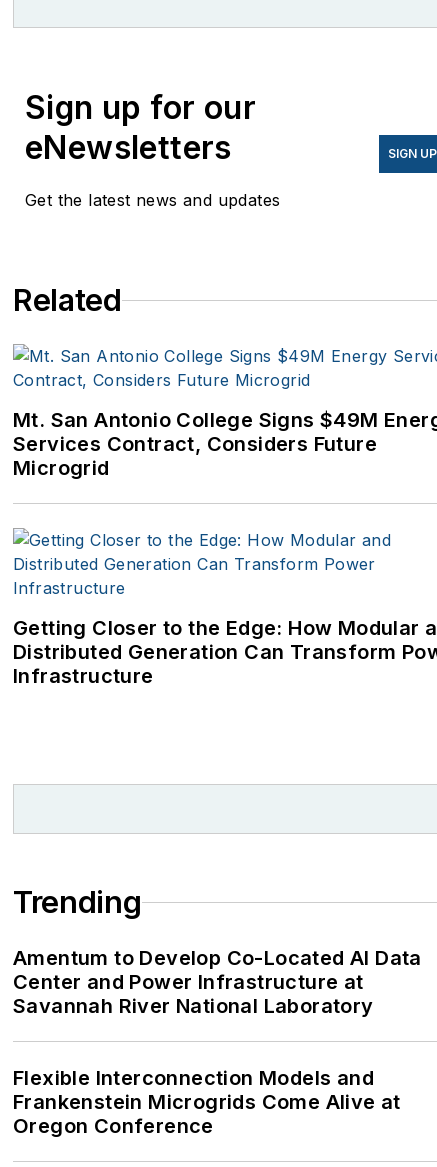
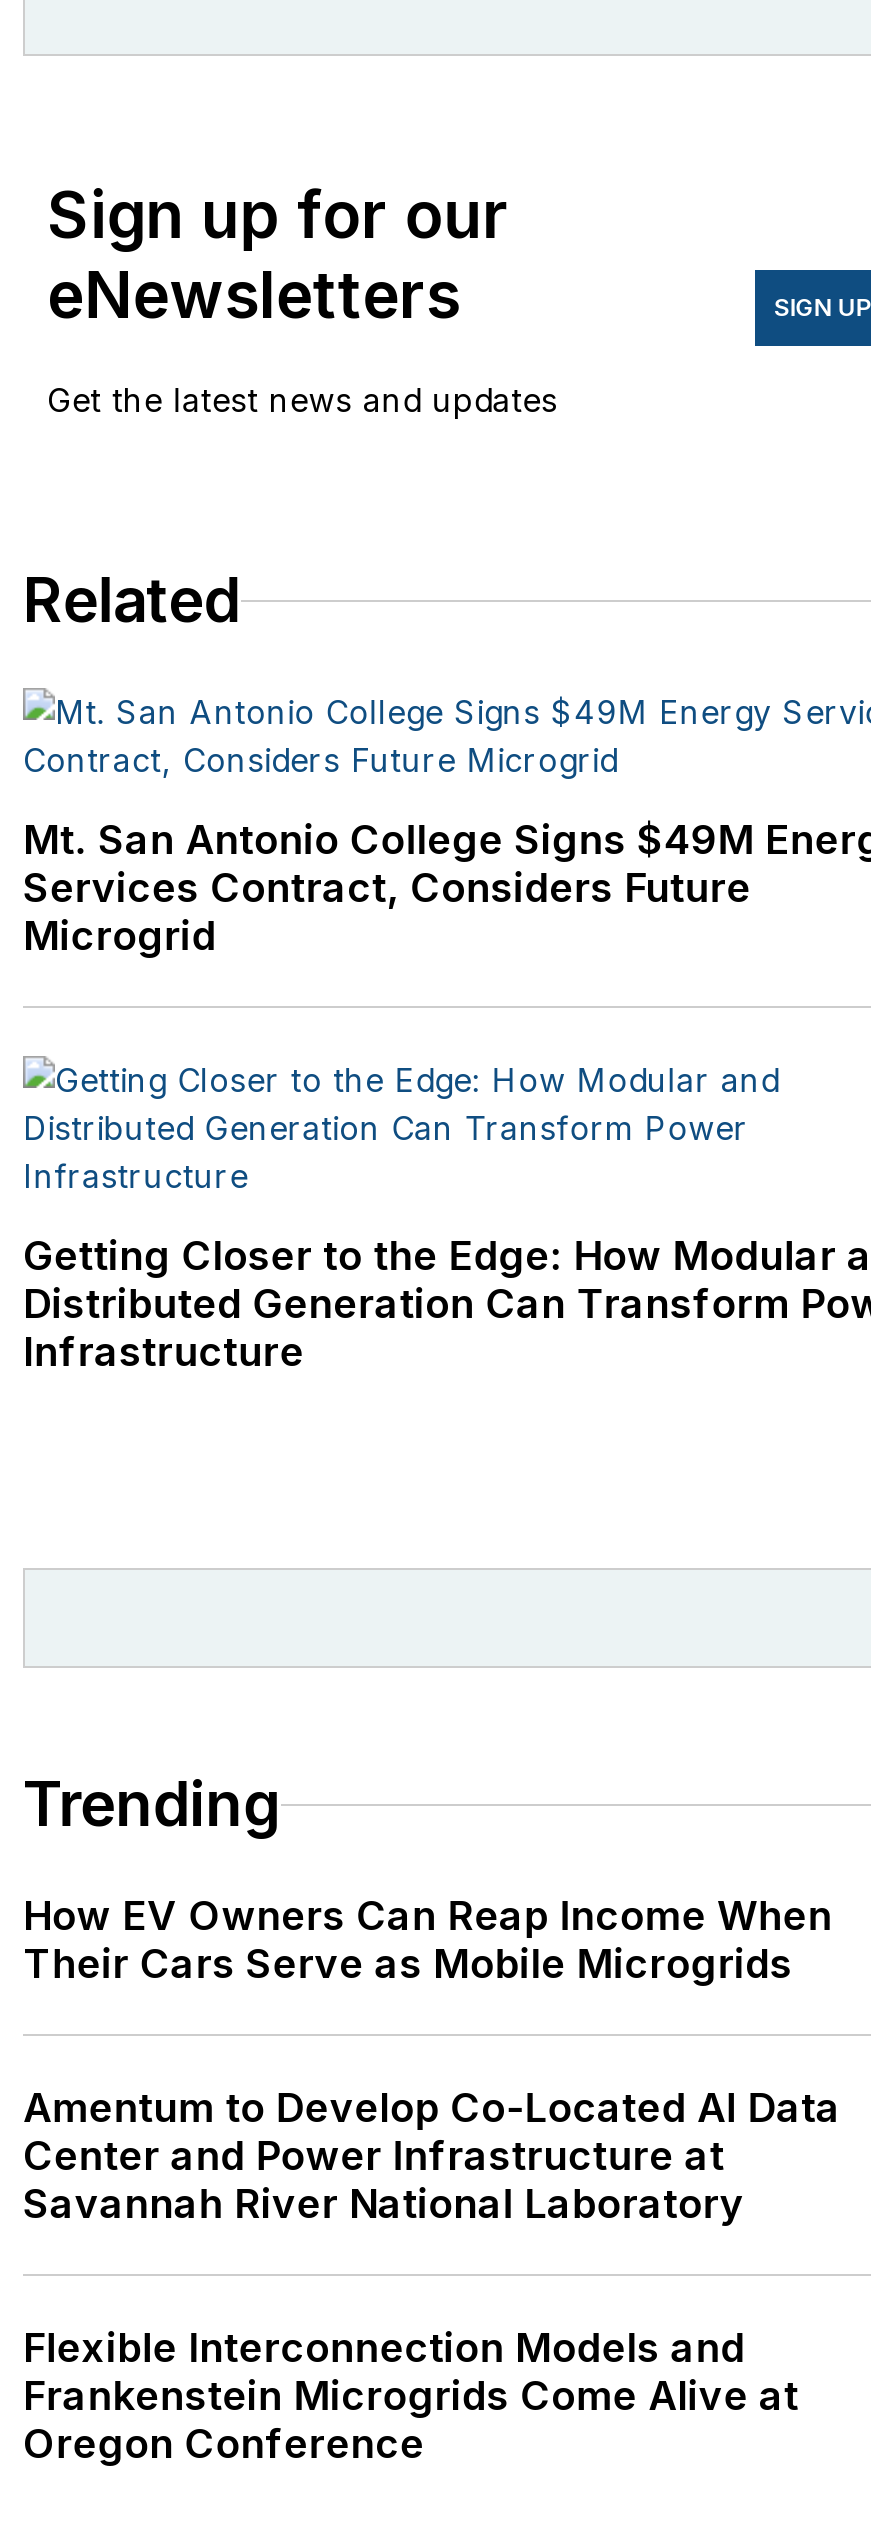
none -> [23,1893,832,1989] How EV Owners Can Reap Income When | Their Cars Serve as Mobile Microgrids

